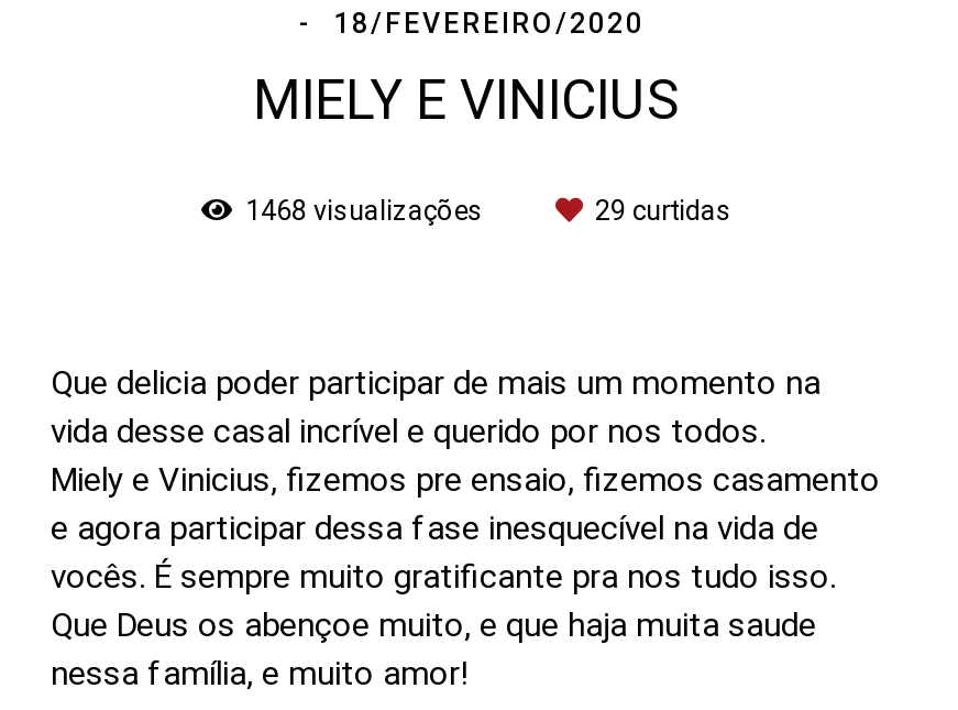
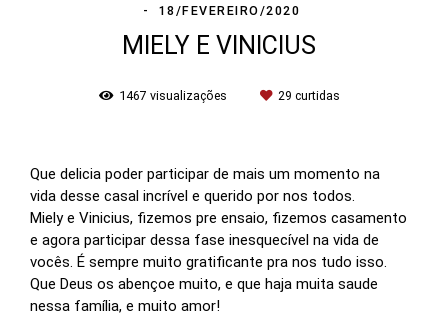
[245,194,489,227] 1468 visualizações -> [118,88,229,103] 1467 visualizações

